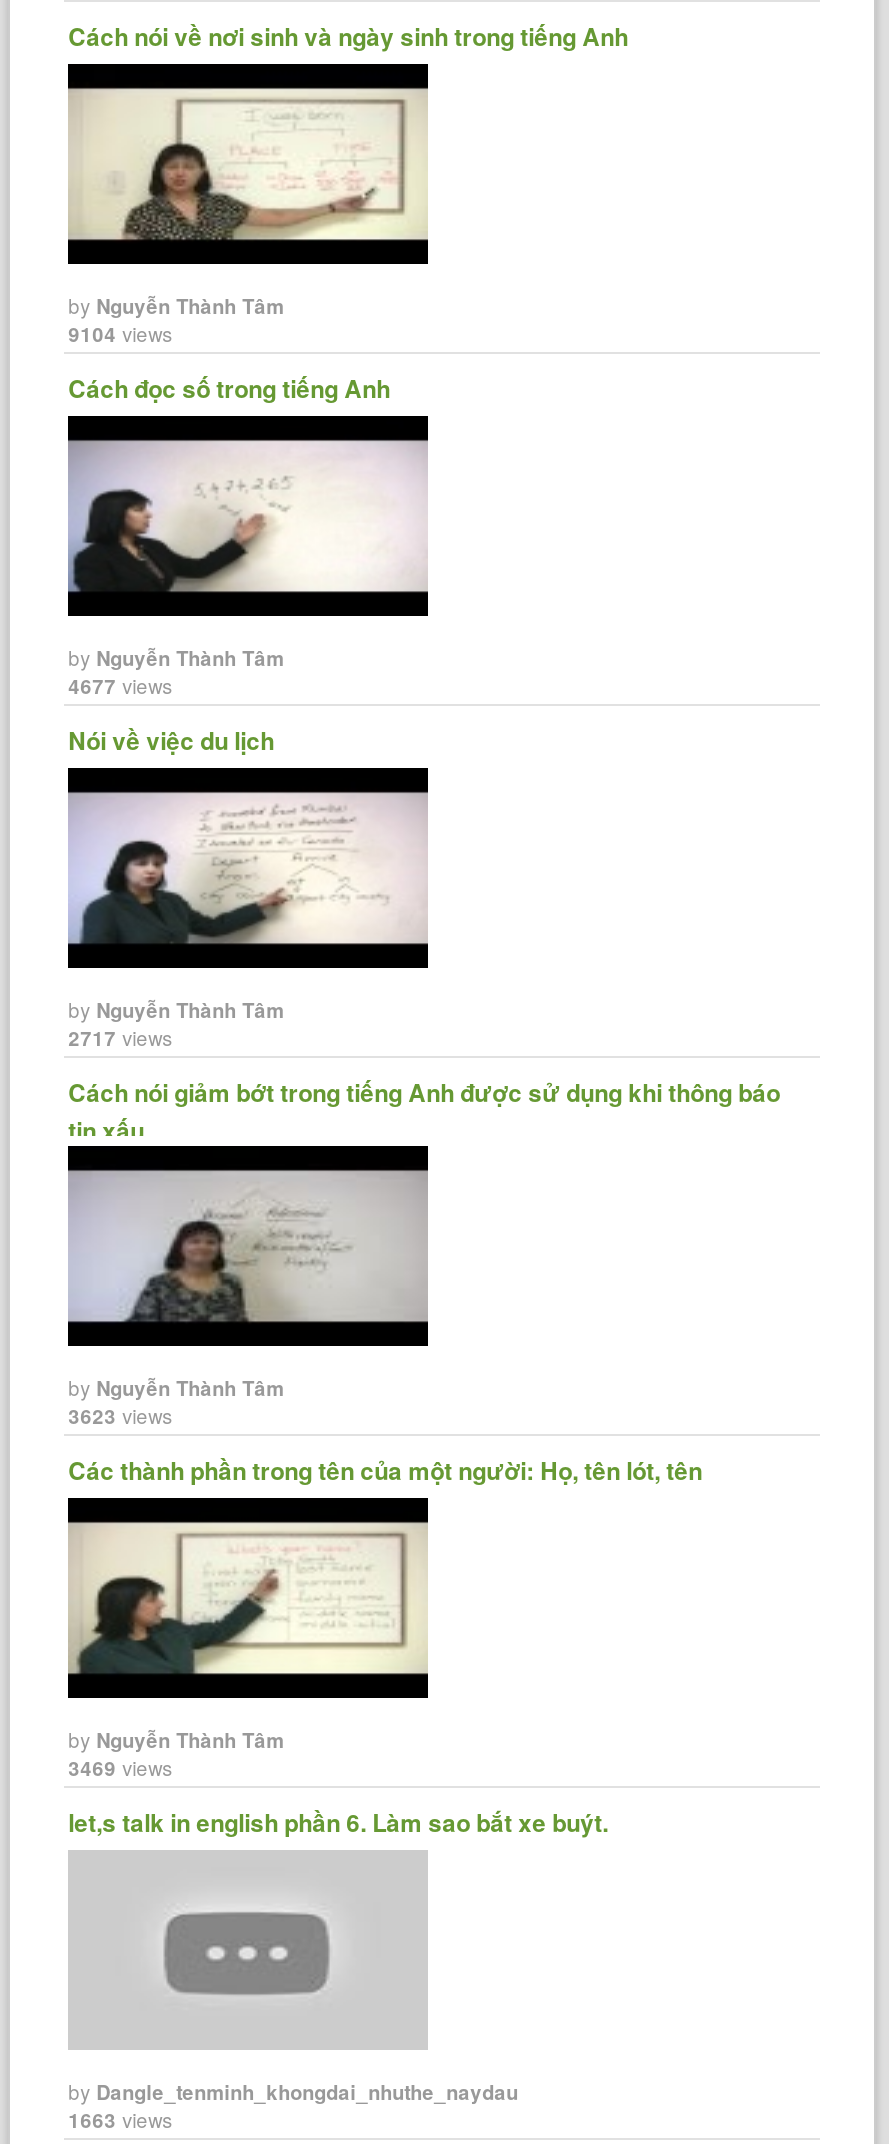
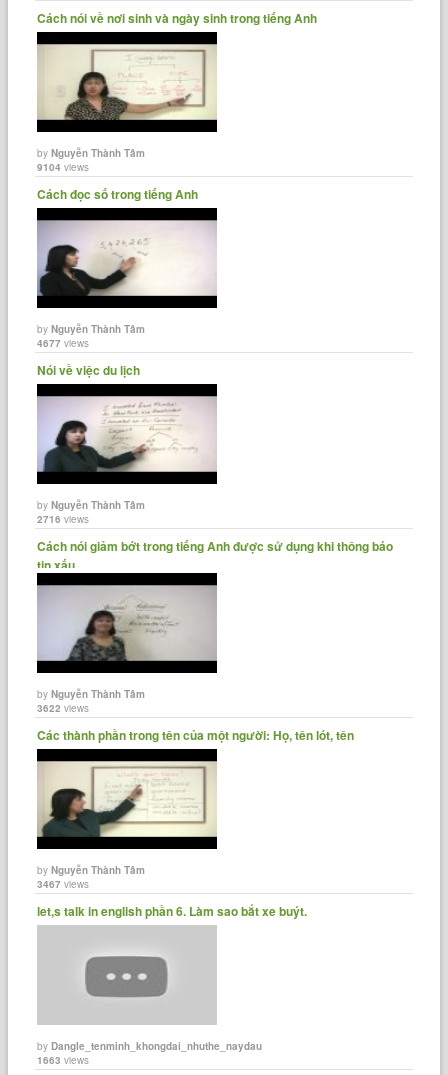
[68,1023,172,1051] 2717views -> [37,511,89,525] 2716views
[68,1401,172,1429] 3623views -> [37,700,89,714] 3622views
[68,1753,172,1781] 3469views -> [37,876,89,890] 3467views

